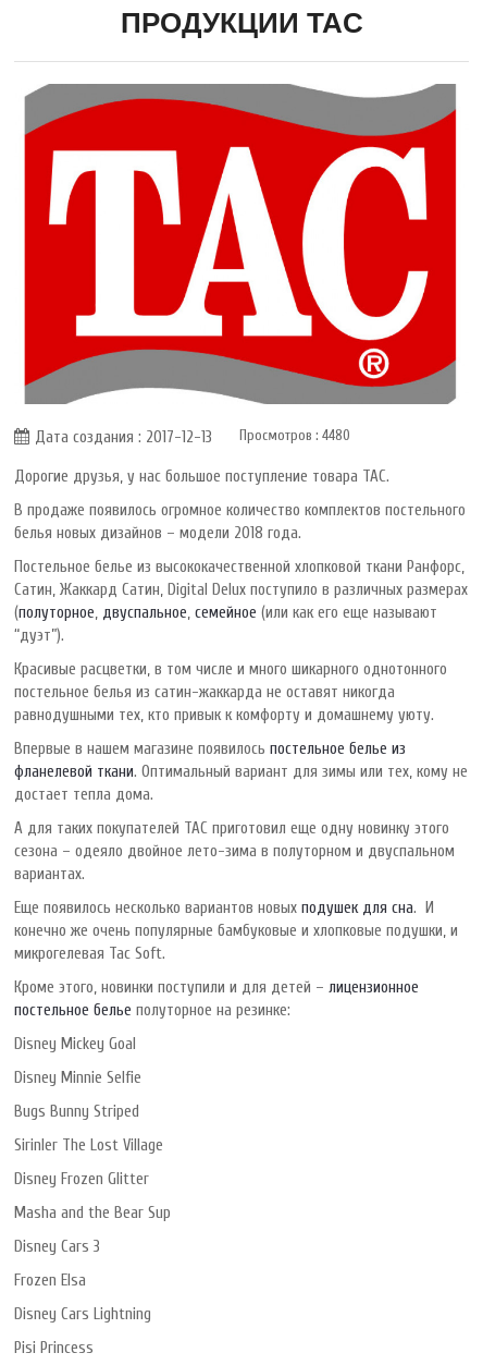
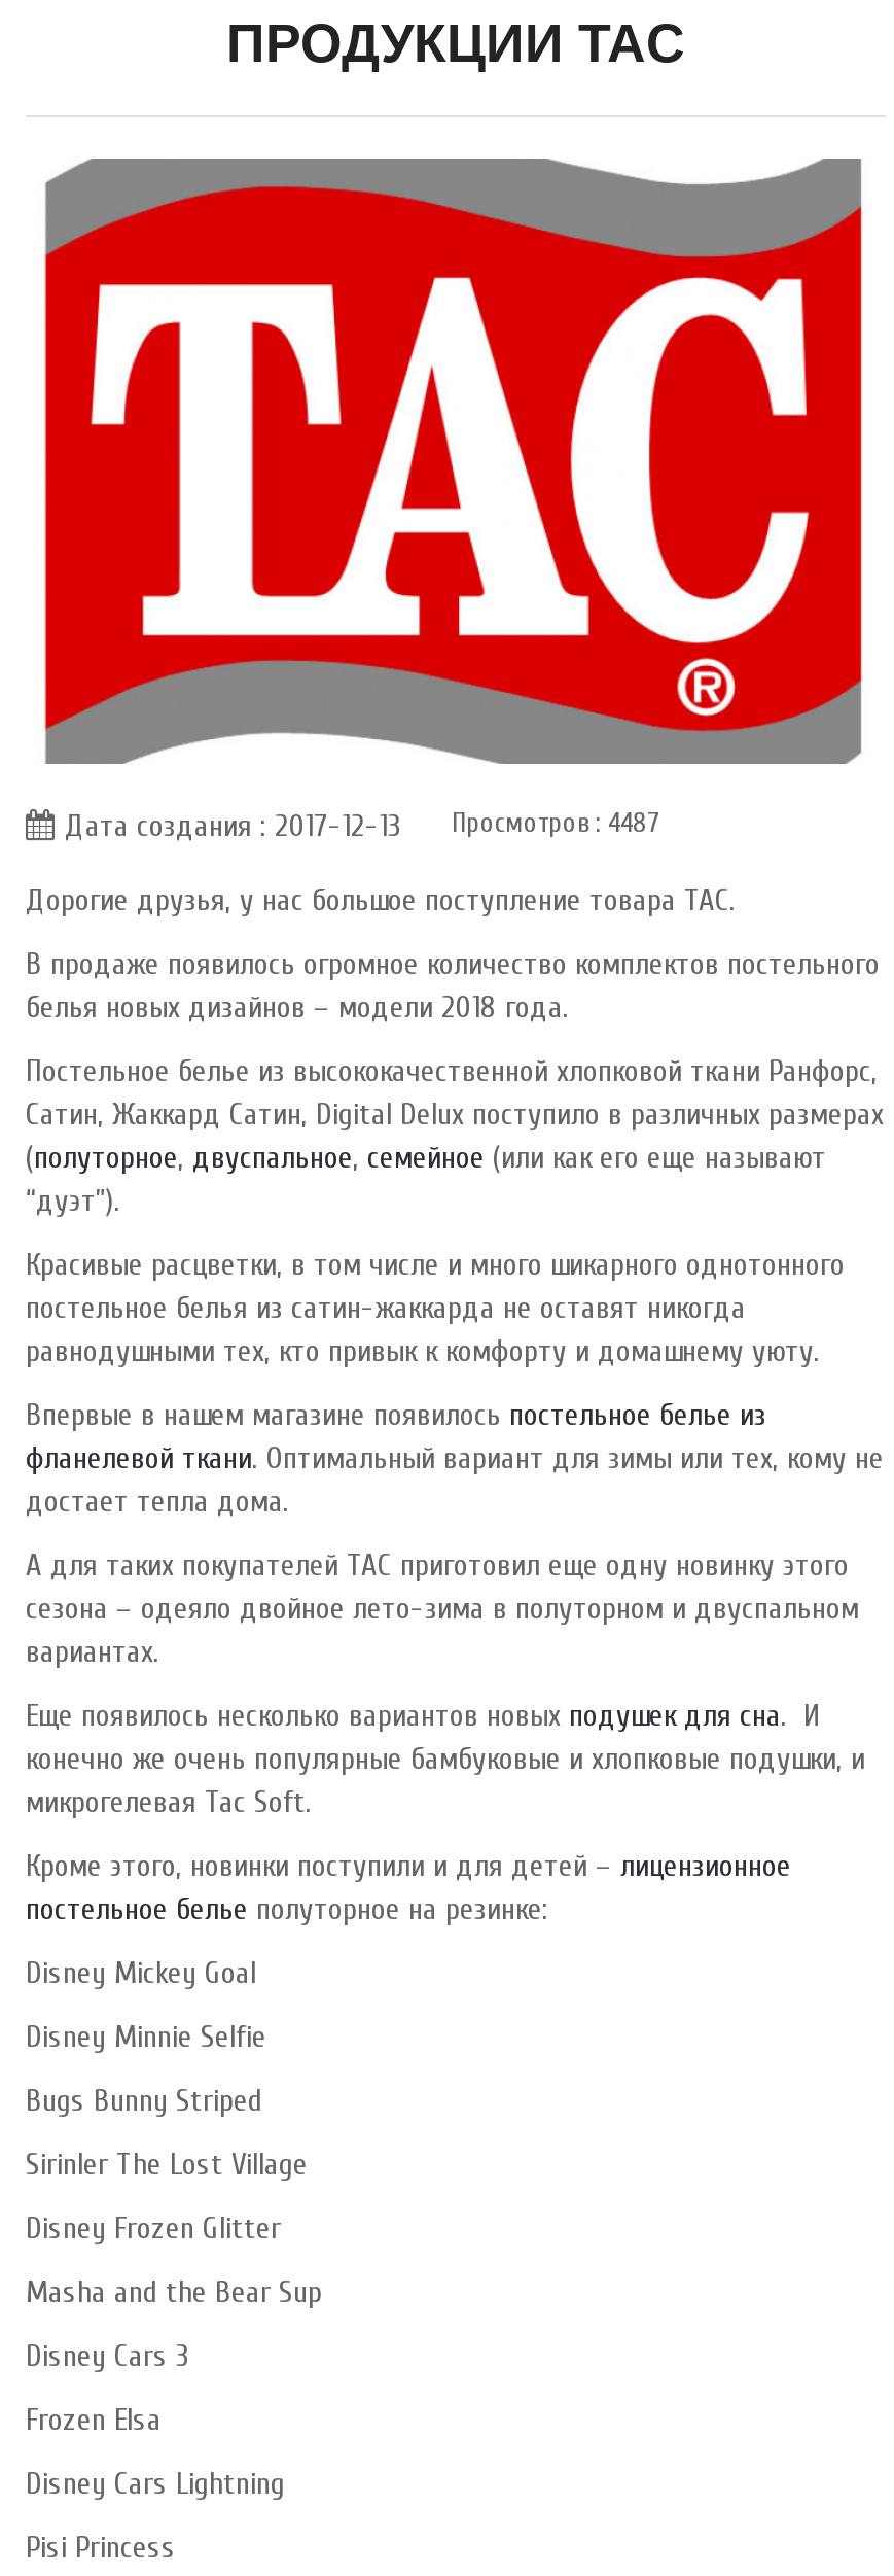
[35,427,350,447] Дата создания : 2017-12-13 Просмотров : 4480 -> [65,808,659,845] Дата создания : 2017-12-13 Просмотров : 4487

